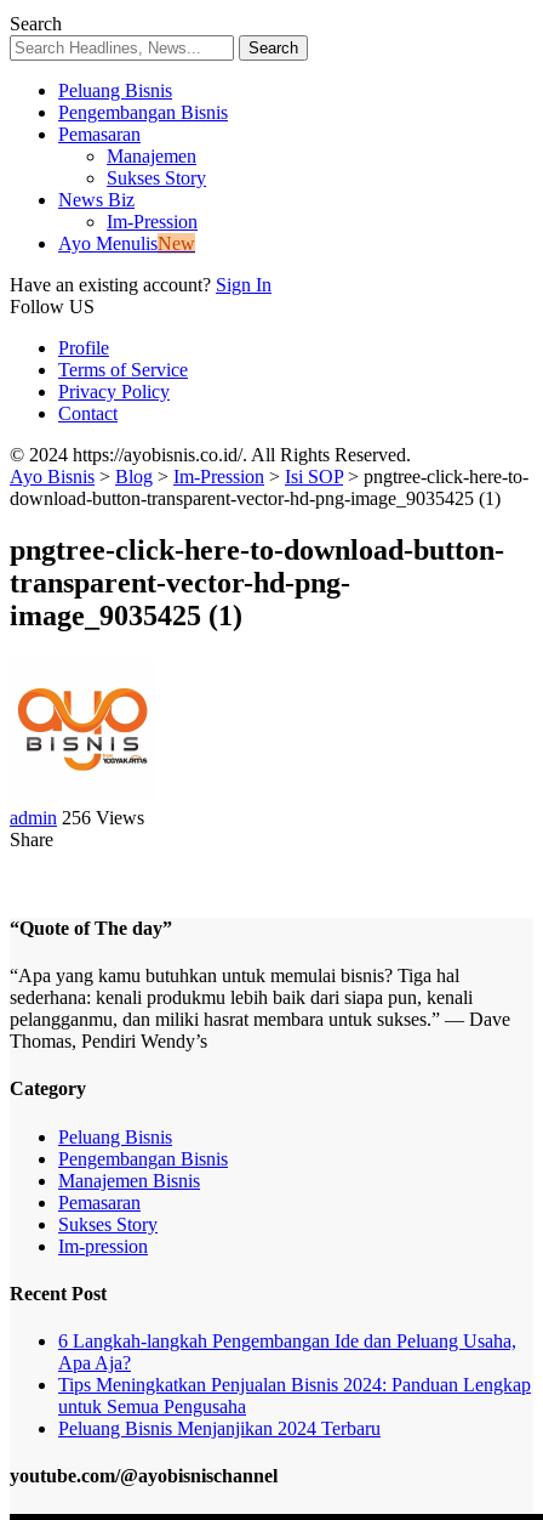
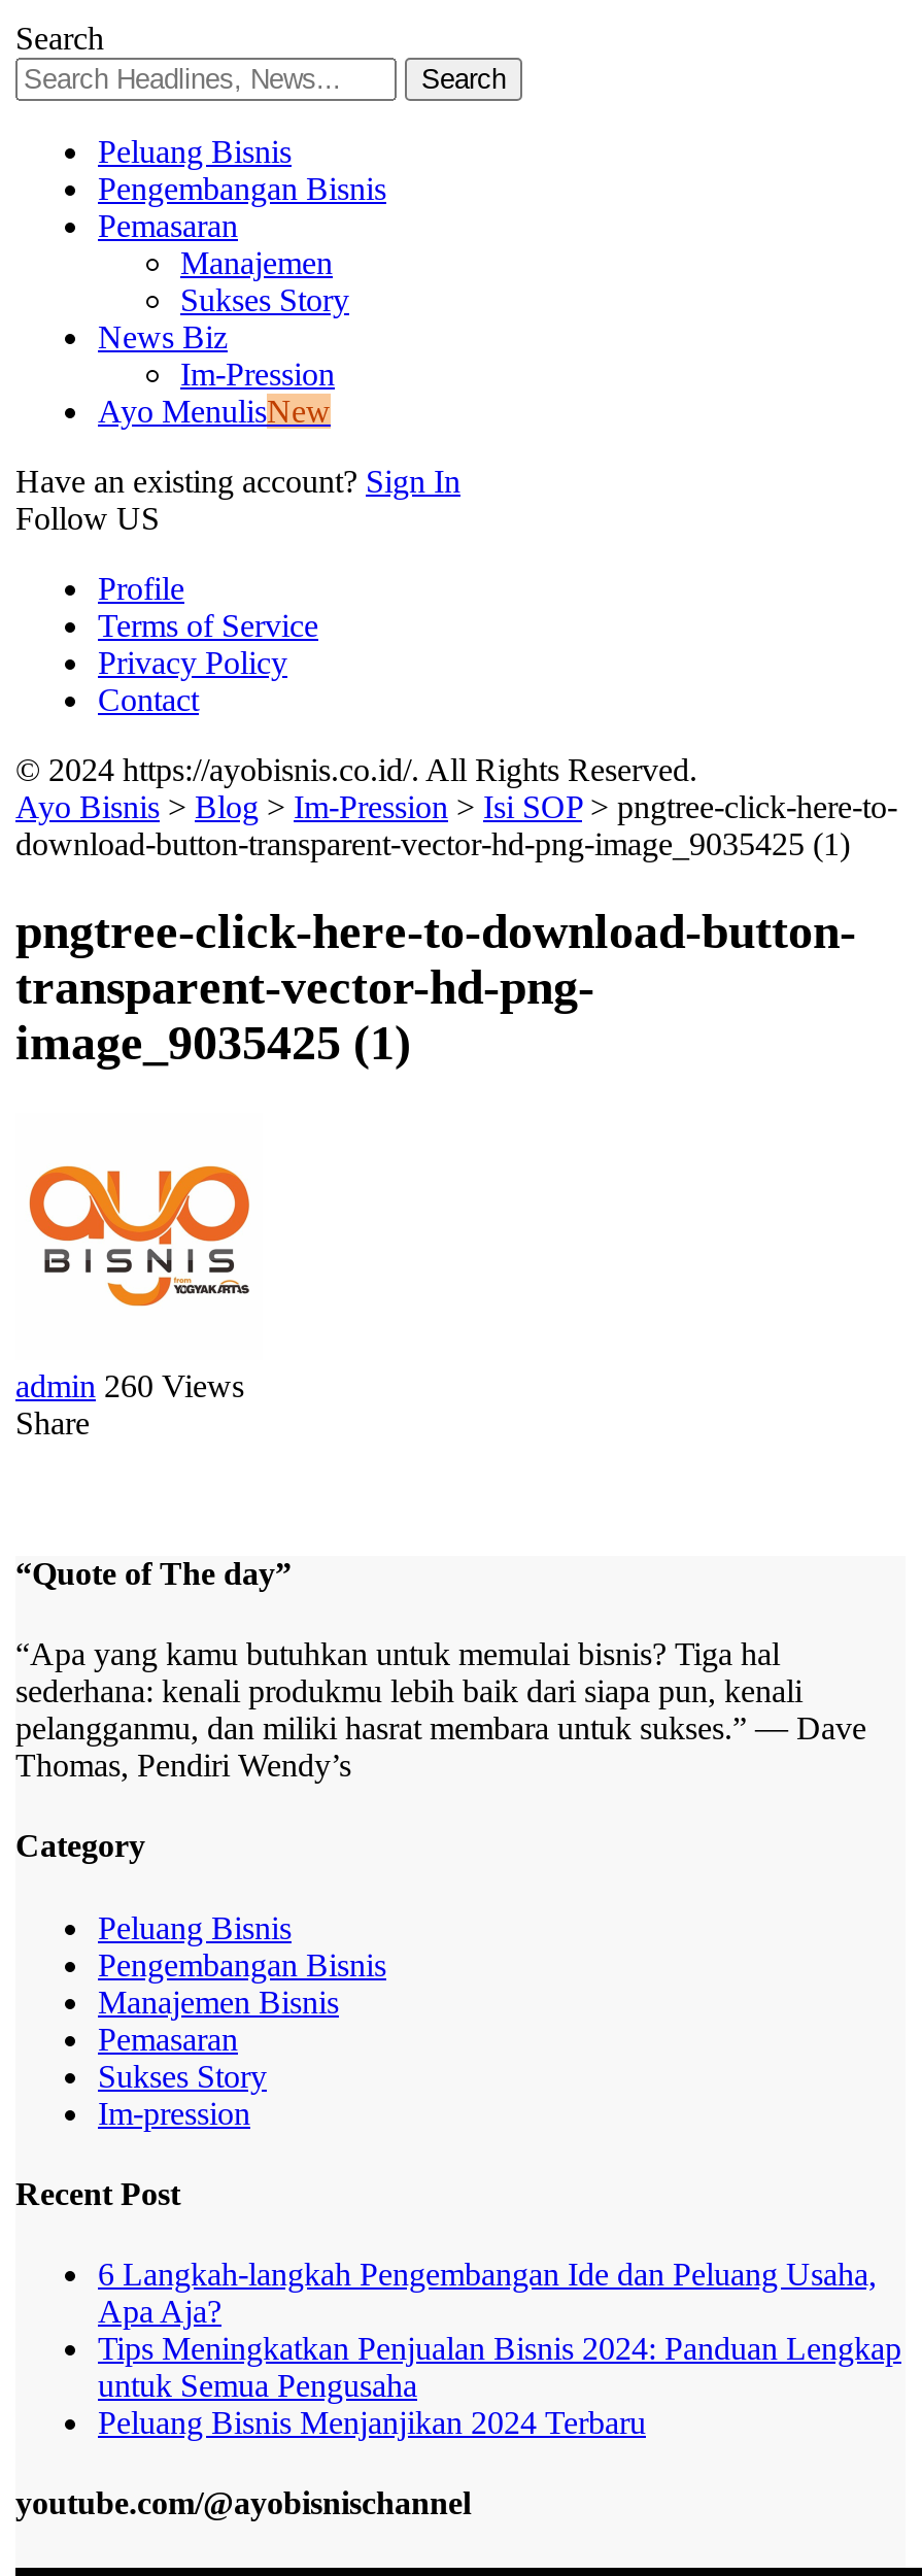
[10,807,144,827] admin 256 Views -> [15,1367,244,1402] admin 260 Views

